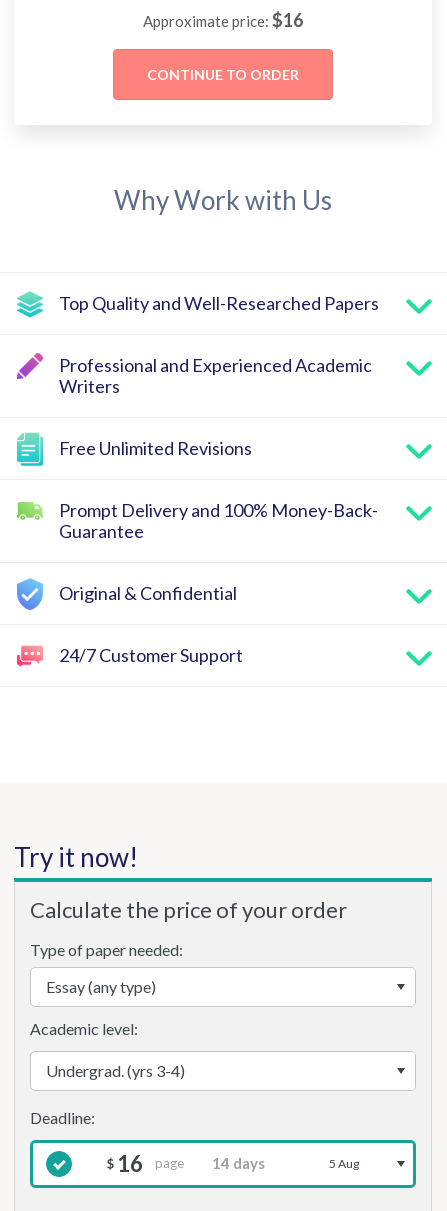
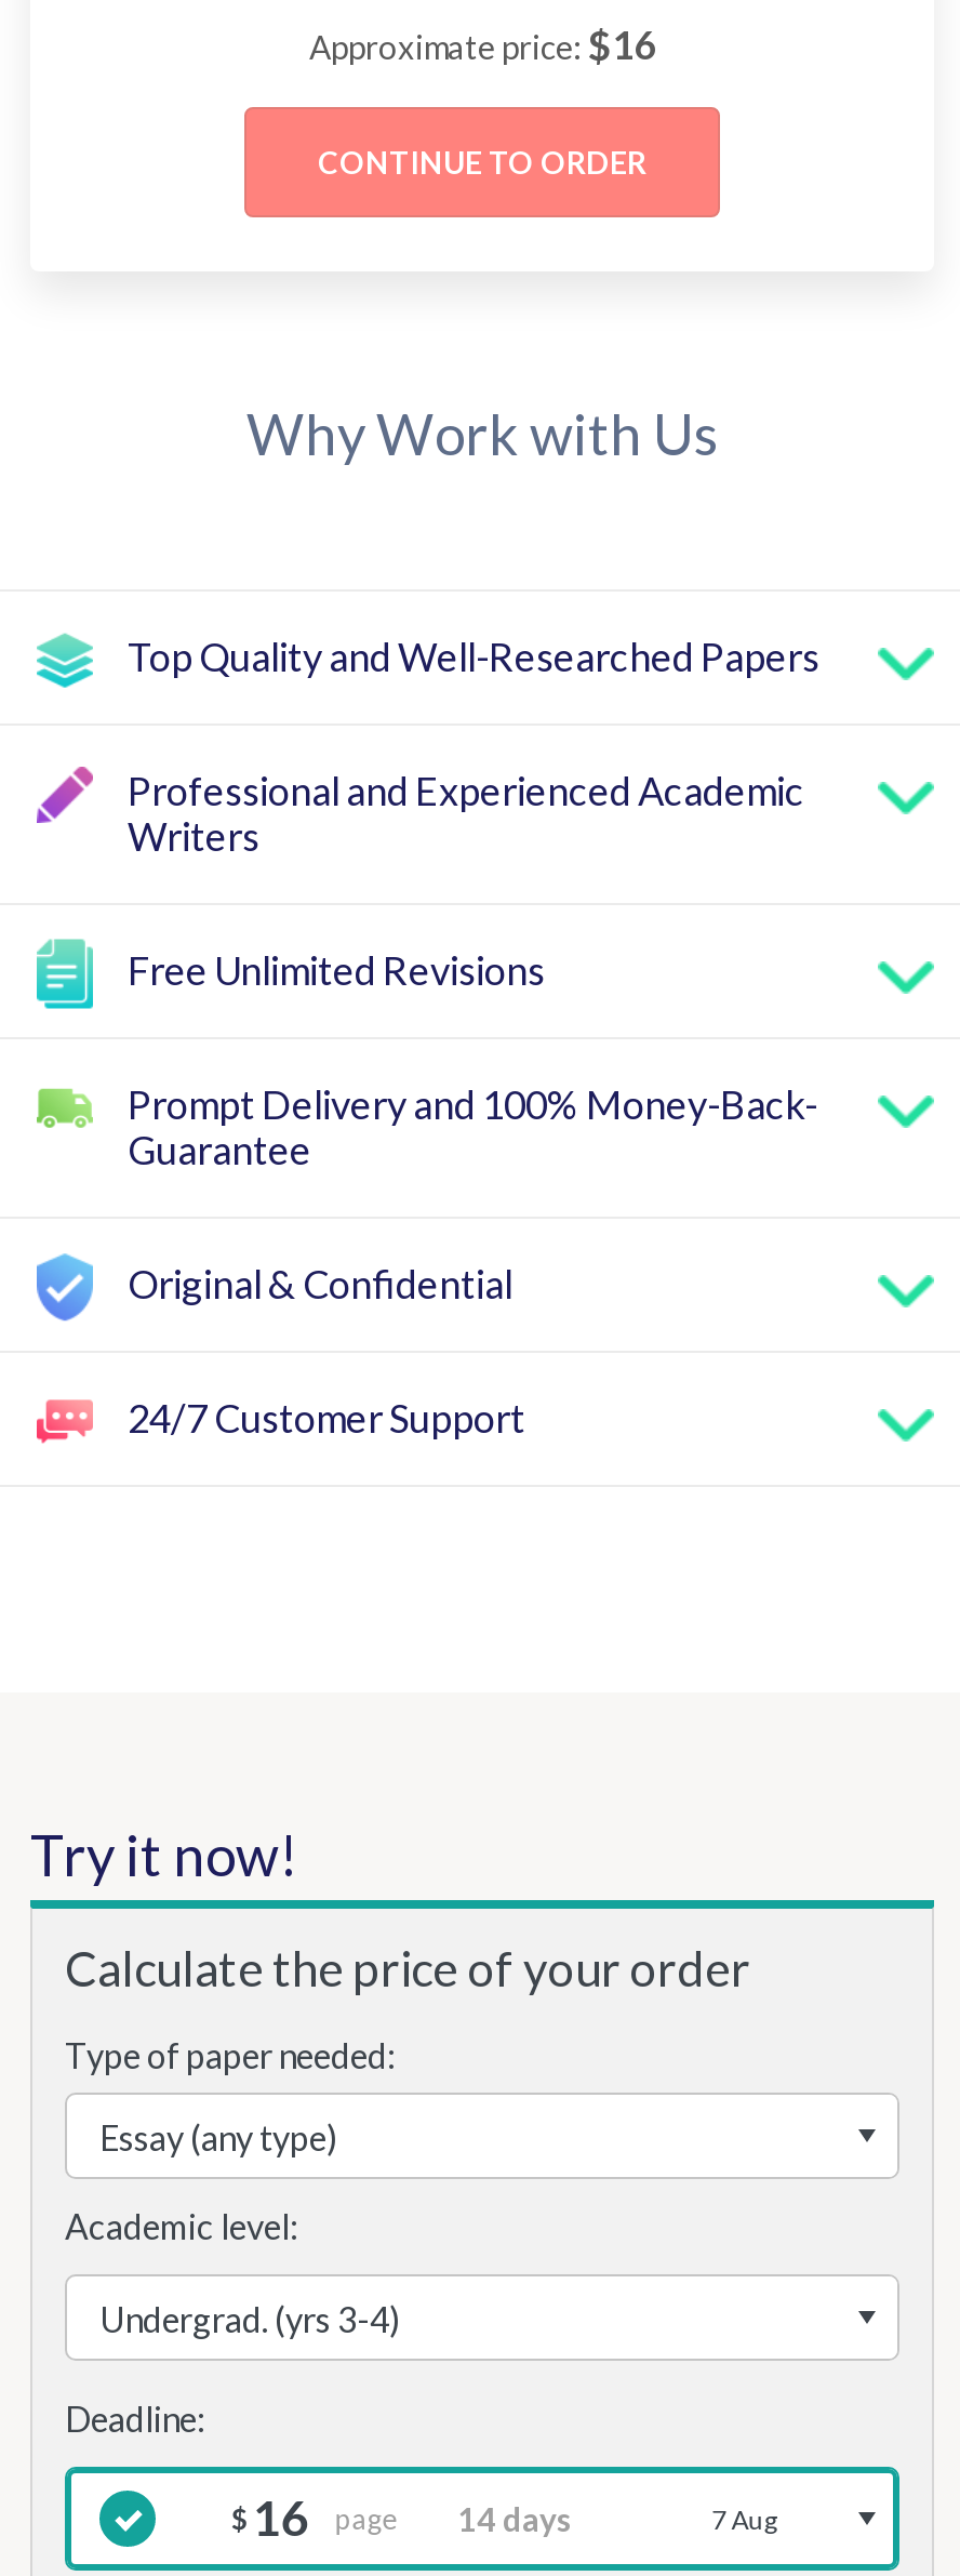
[329,1156,359,1171] 5 Aug -> [712,2502,777,2535] 7 Aug

